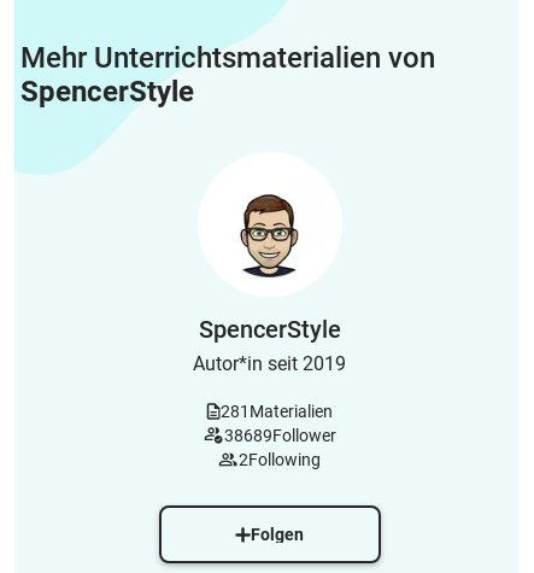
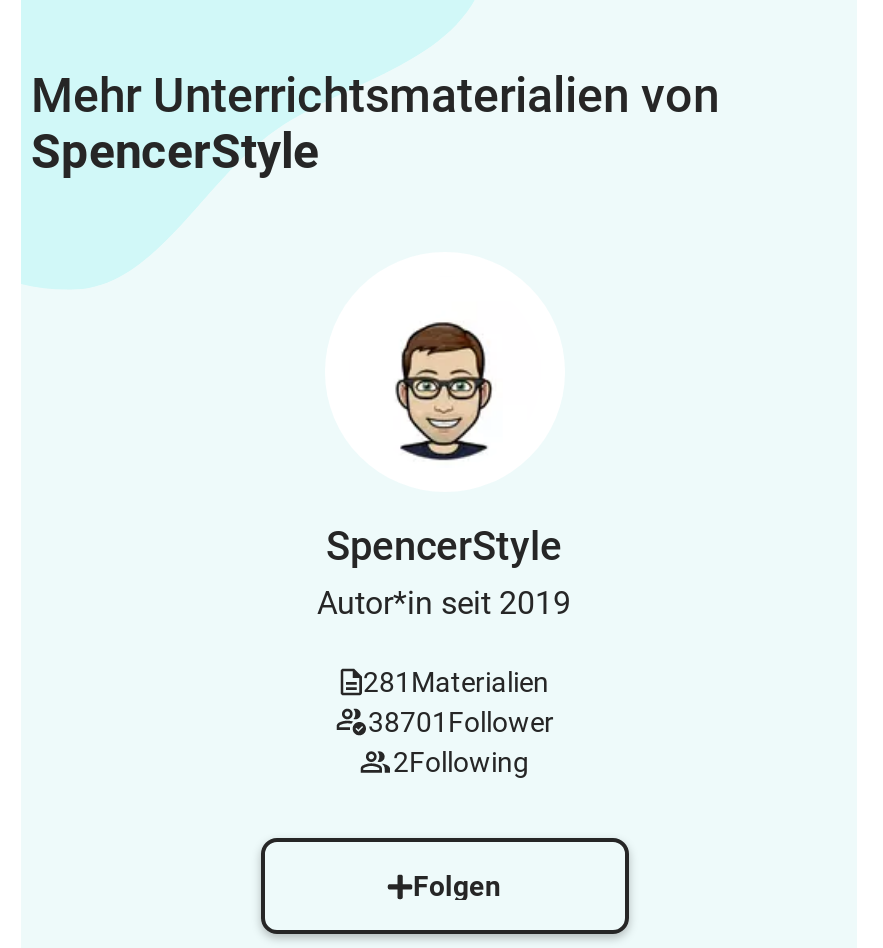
[224,426,336,445] 38689 Follower -> [368,706,554,738] 38701 Follower

